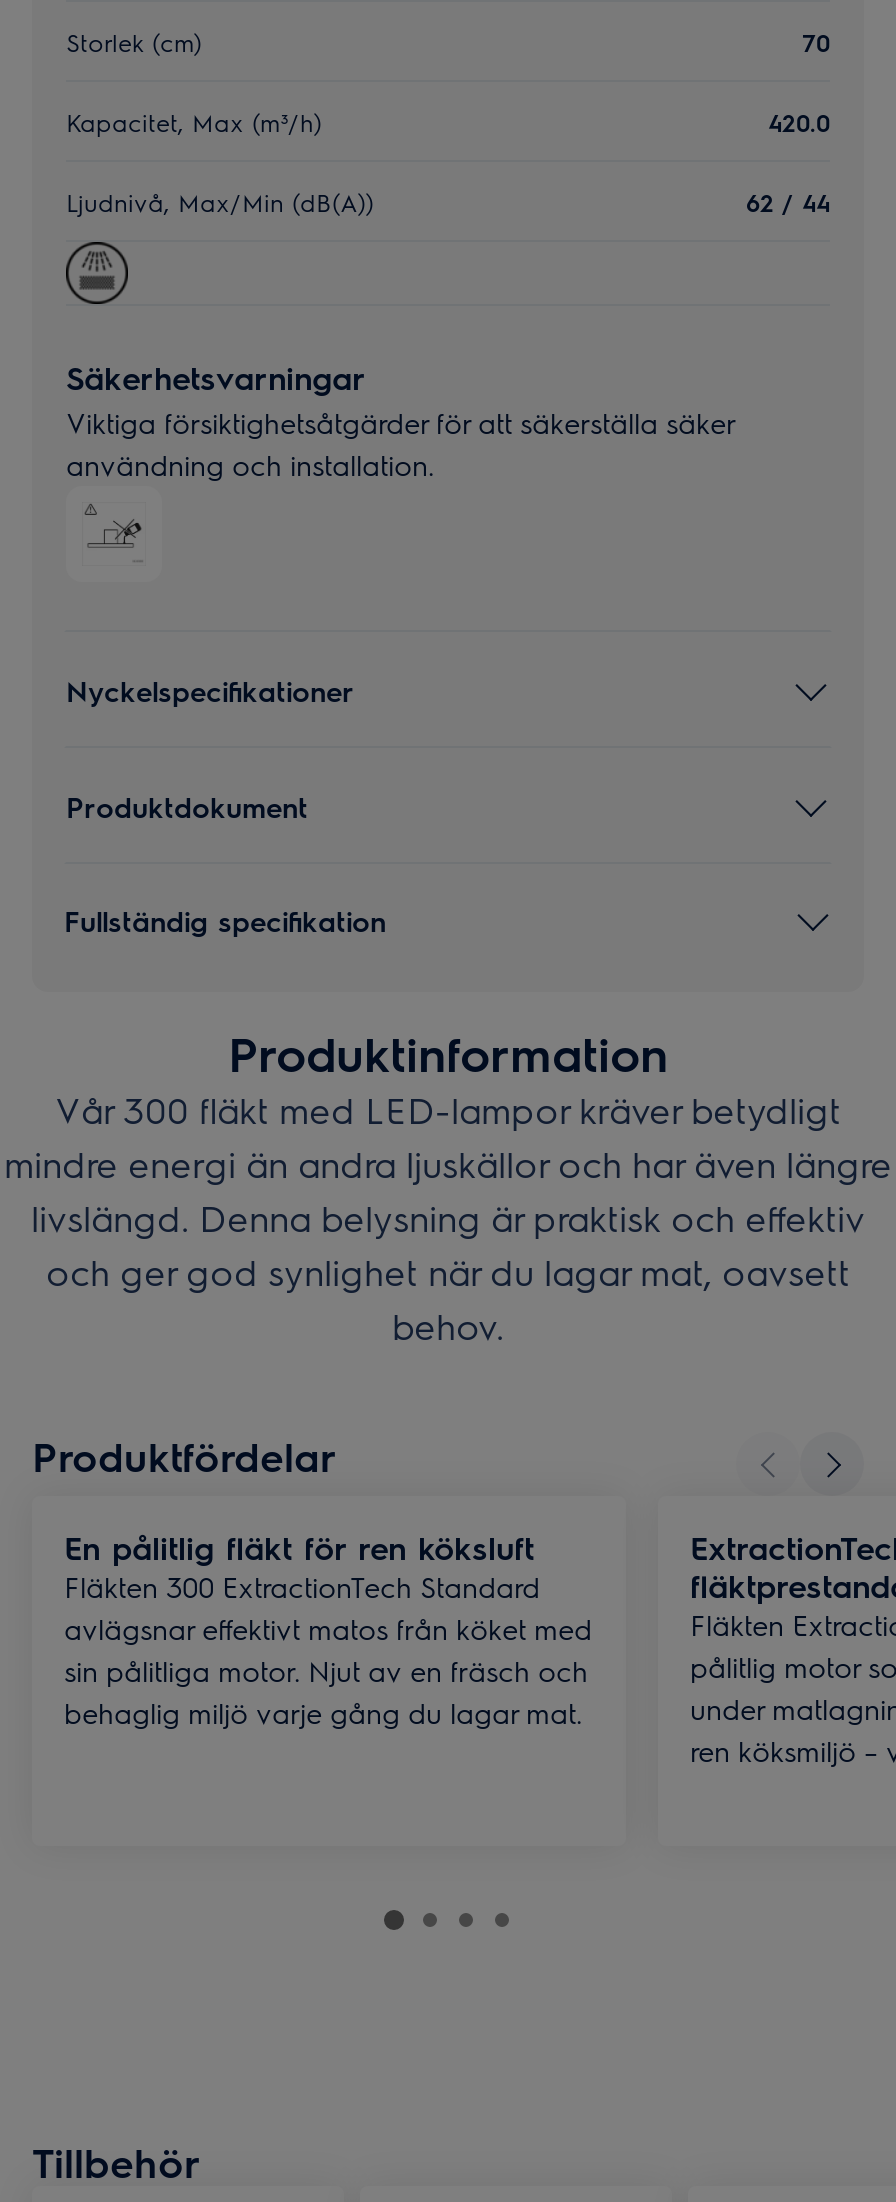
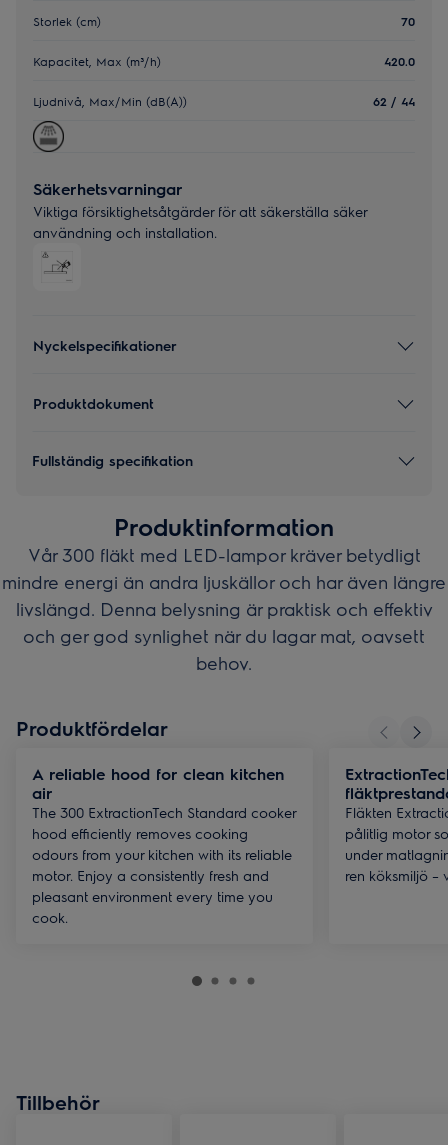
[64,1526,592,1730] En pålitlig fläkt för ren köksluft | Fläkten 300 ExtractionTech Standard | avlägsnar effektivt matos från köket med | sin pålitliga motor. Njut av en fräsch och | behaglig miljö varje gång du lagar mat. -> [32,763,296,926] A reliable hood for clean kitchen | air | The 300 ExtractionTech Standard cooker | hood efficiently removes cooking | odours from your kitchen with its reliable | motor. Enjoy a consistently fresh and | pleasant environment every time you | cook.

